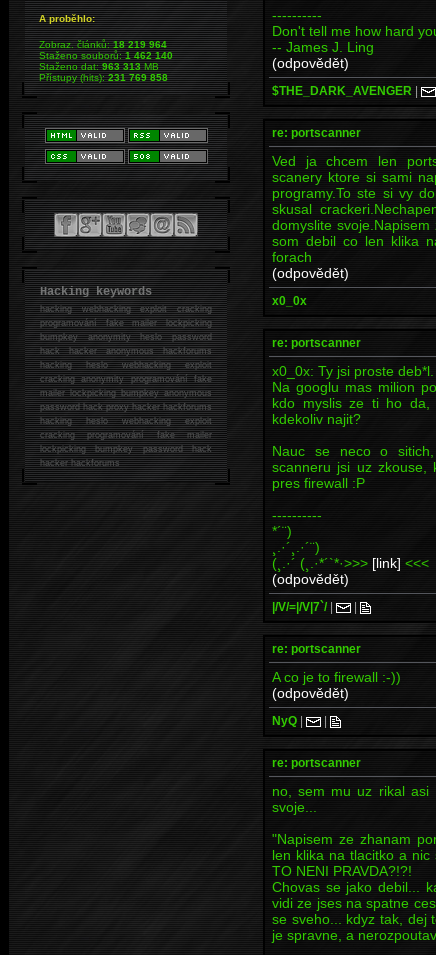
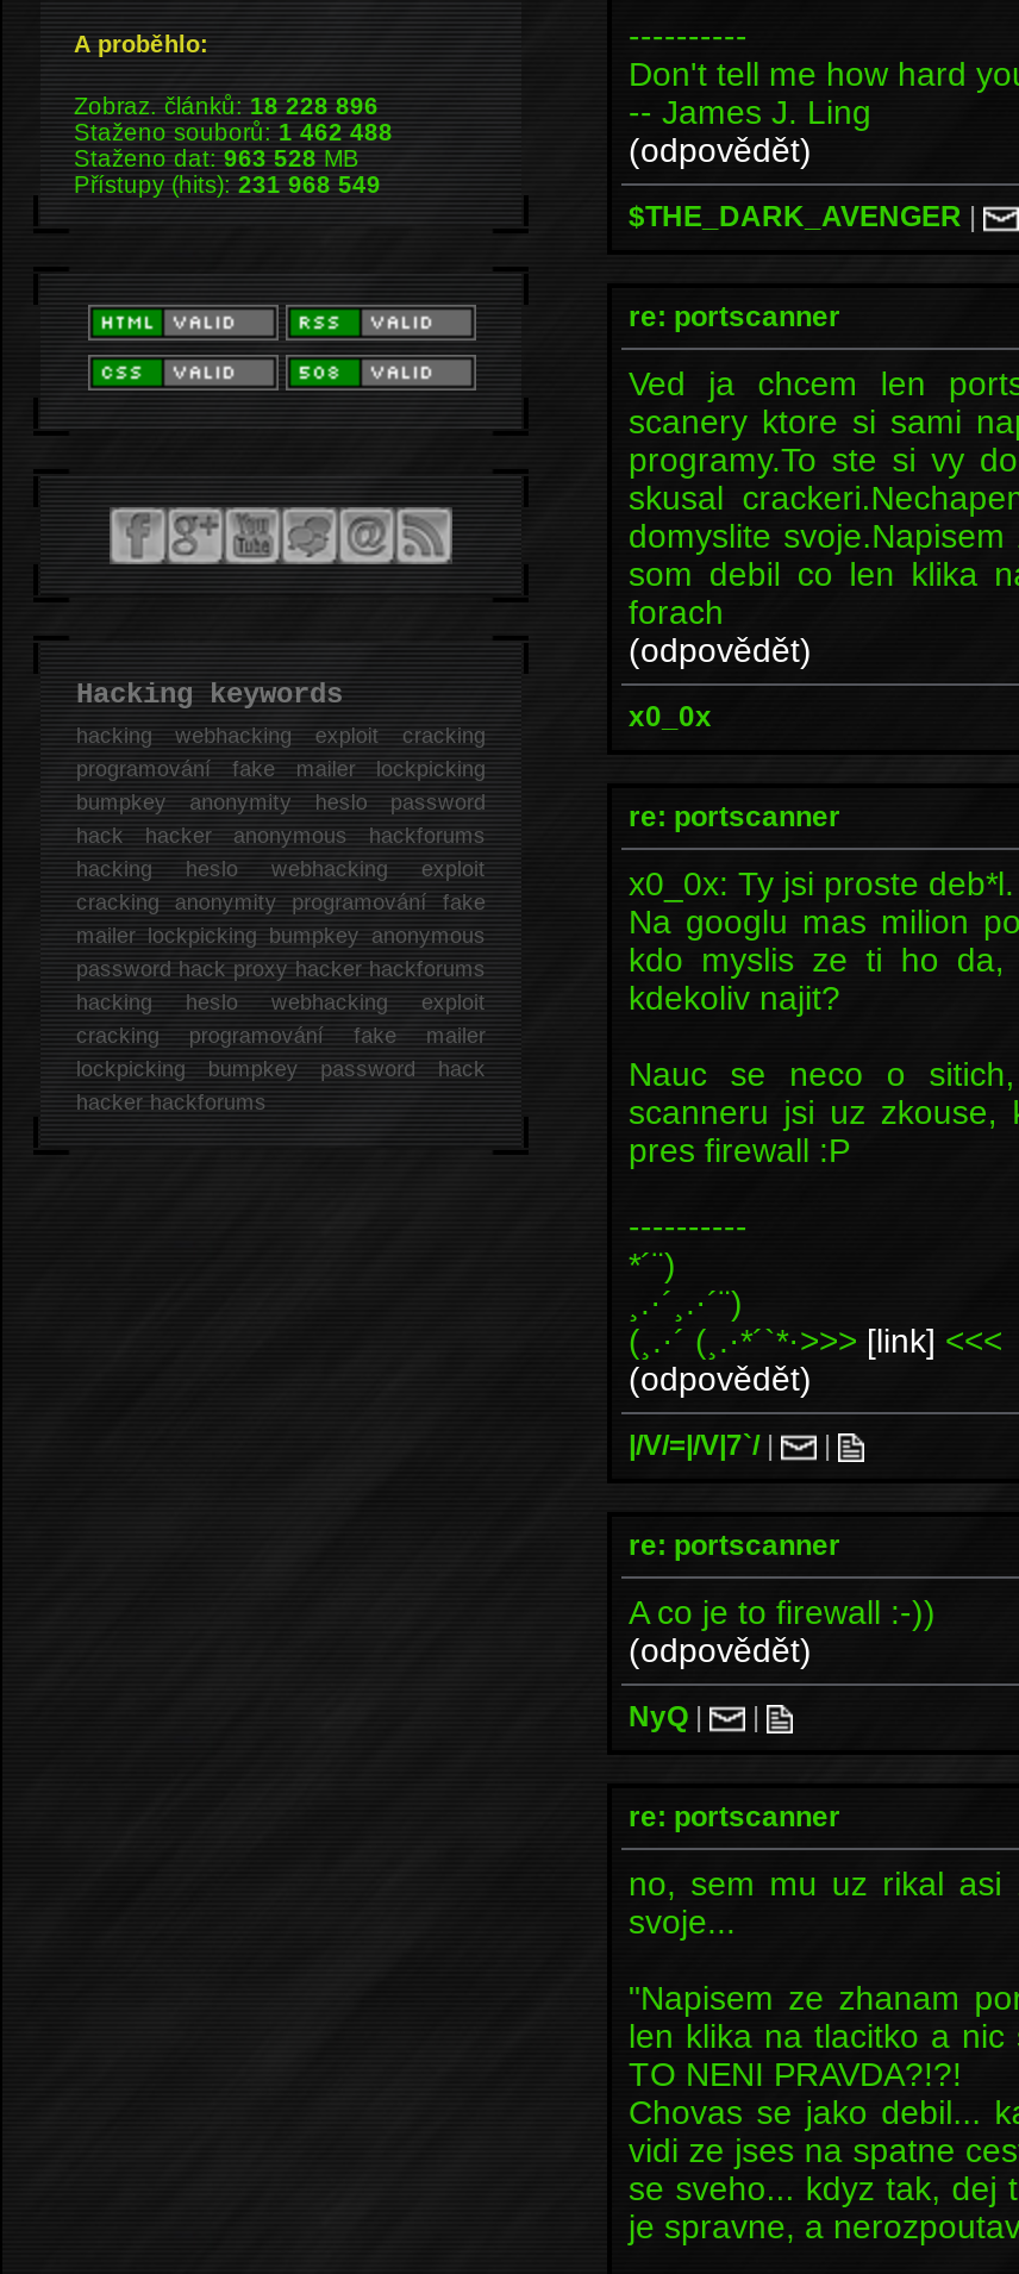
[39,39,167,50] Zobraz. článků: 18 219 964 -> [74,92,379,118] Zobraz. článků: 18 228 896
[39,50,173,61] Staženo souborů: 1 462 140 -> [74,118,393,145] Staženo souborů: 1 462 488
[39,61,159,72] Staženo dat: 963 313 MB -> [74,145,360,171] Staženo dat: 963 528 MB
[39,72,168,83] Přístupy (hits): 231 769 858 -> [74,171,381,197] Přístupy (hits): 231 968 549

